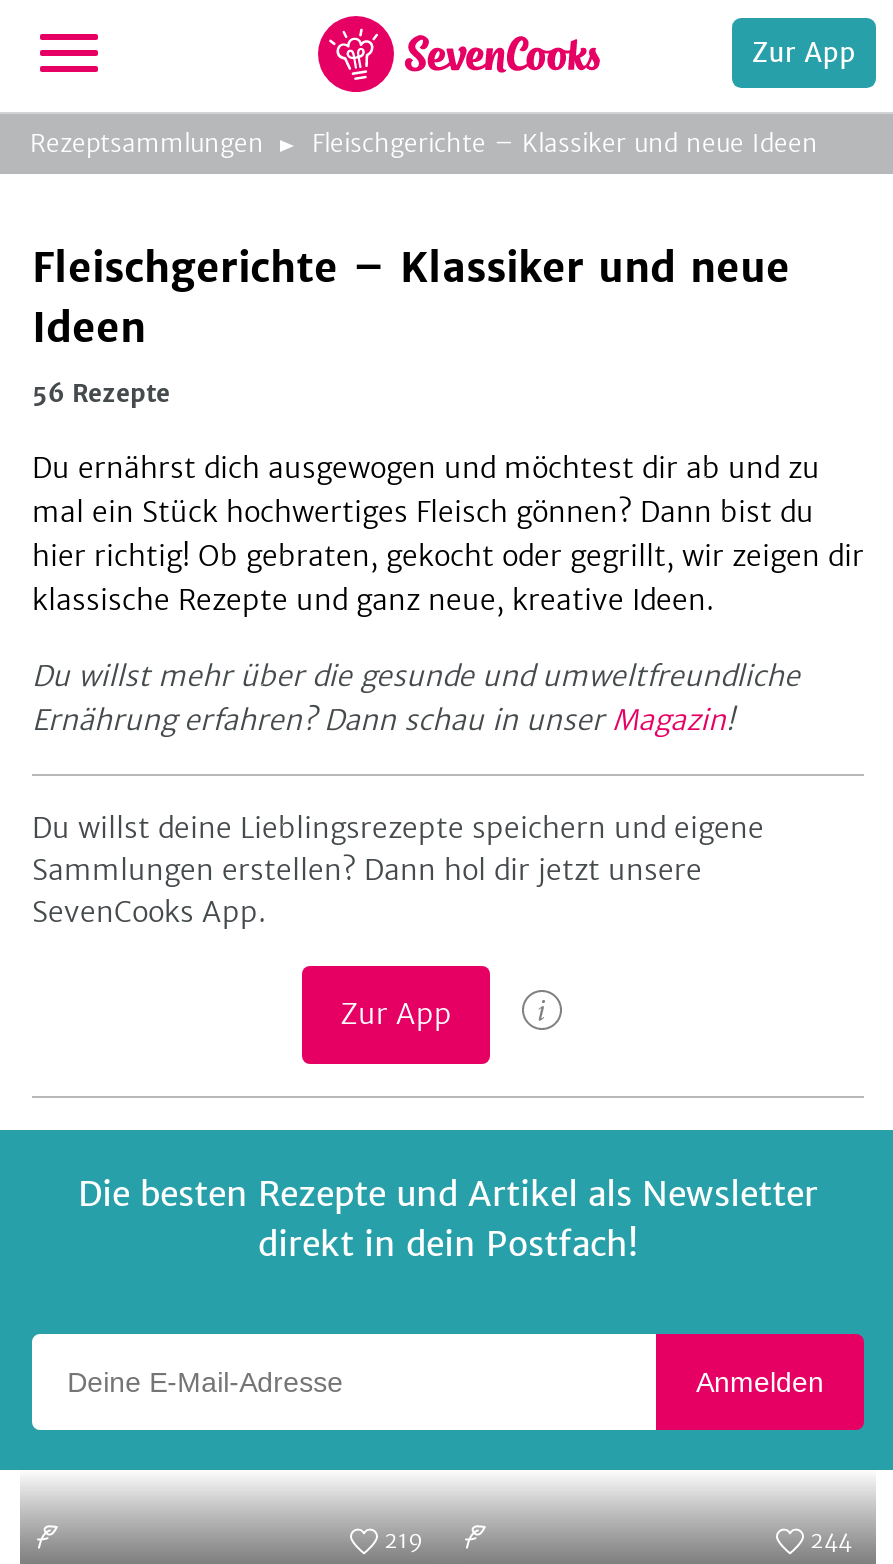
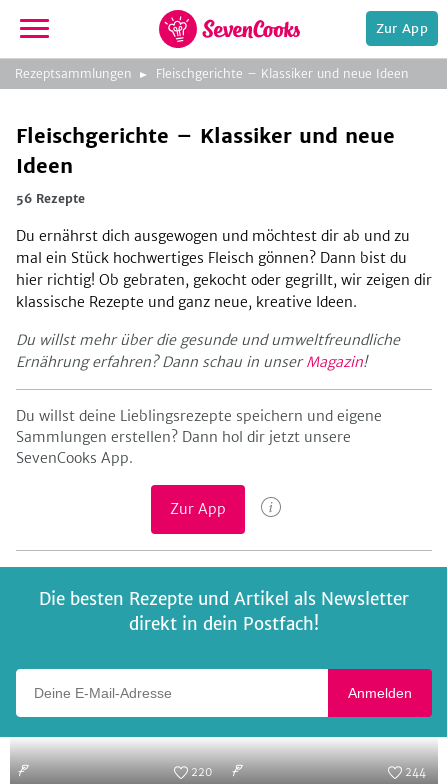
[384,1526,424,1554] 219 -> [191,765,212,779] 220

